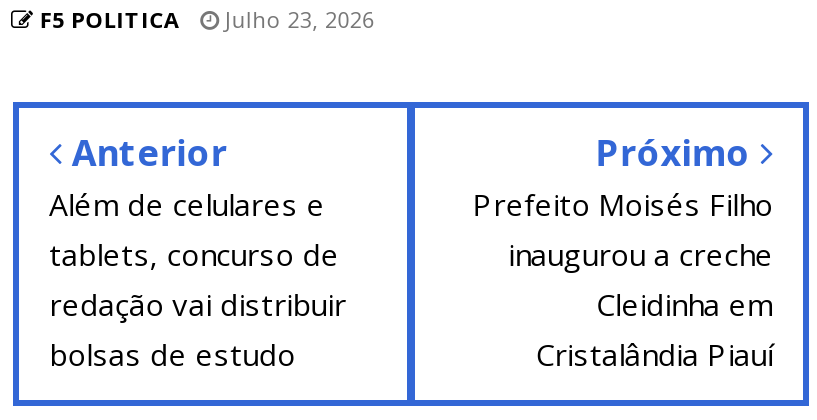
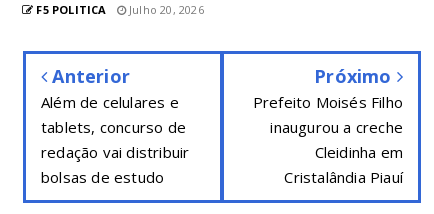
[33,4,375,34] F5 POLITICA Julho 23, 2026 -> [33,2,204,17] F5 POLITICA Julho 20, 2026

